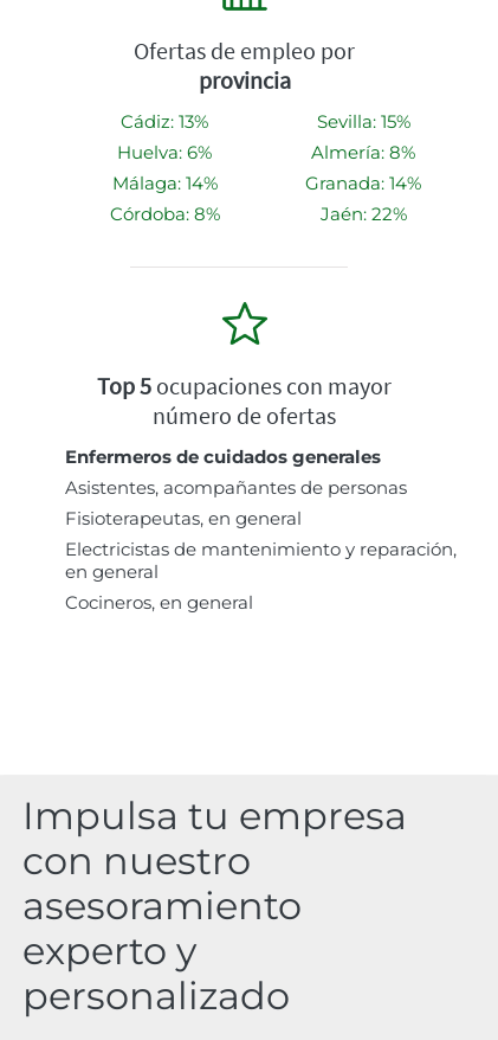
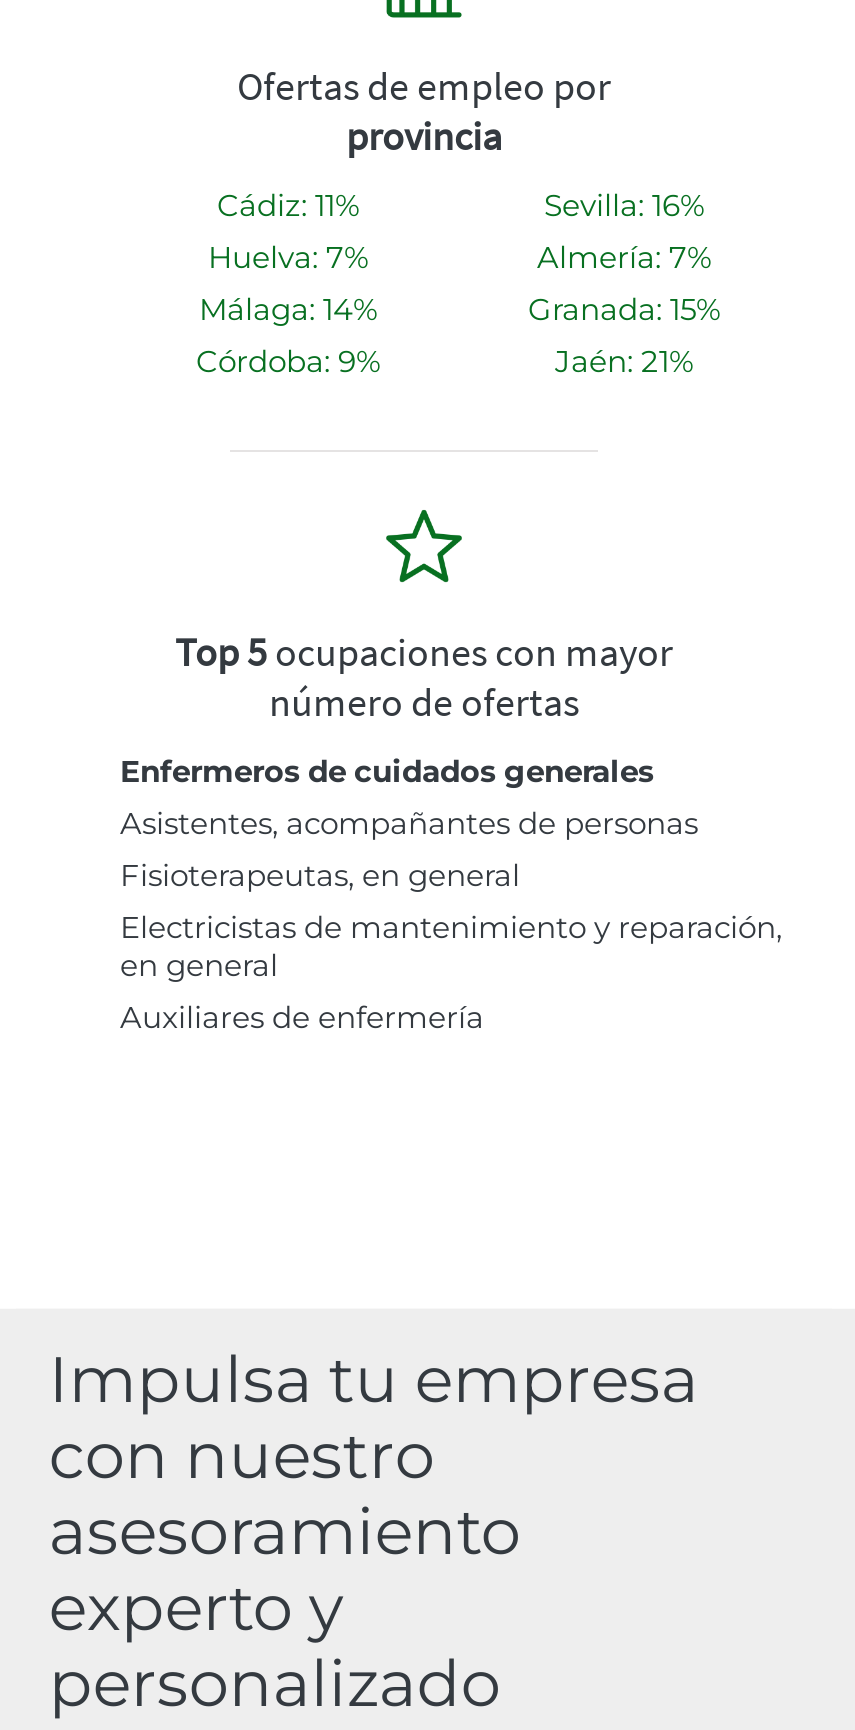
[121,110,208,133] Cádiz: 13% -> [217,186,359,224] Cádiz: 11%
[316,110,410,133] Sevilla: 15% -> [544,186,704,224] Sevilla: 16%
[117,141,212,164] Huelva: 6% -> [208,238,368,276] Huelva: 7%
[311,141,415,164] Almería: 8% -> [537,238,711,276] Almería: 7%
[305,172,421,194] Granada: 14% -> [528,290,720,328] Granada: 15%
[109,203,219,225] Córdoba: 8% -> [196,342,380,380] Córdoba: 9%
[320,203,406,225] Jaén: 22% -> [555,342,693,380] Jaén: 21%
[65,591,253,614] Cocineros, en general -> [120,998,484,1036] Auxiliares de enfermería

